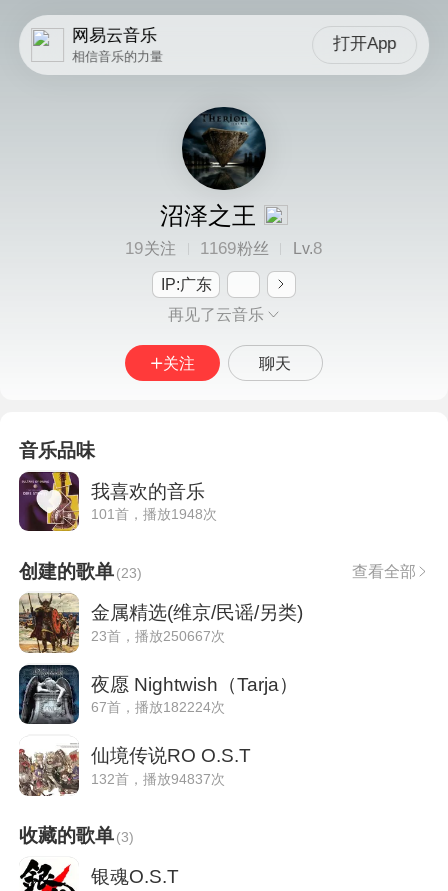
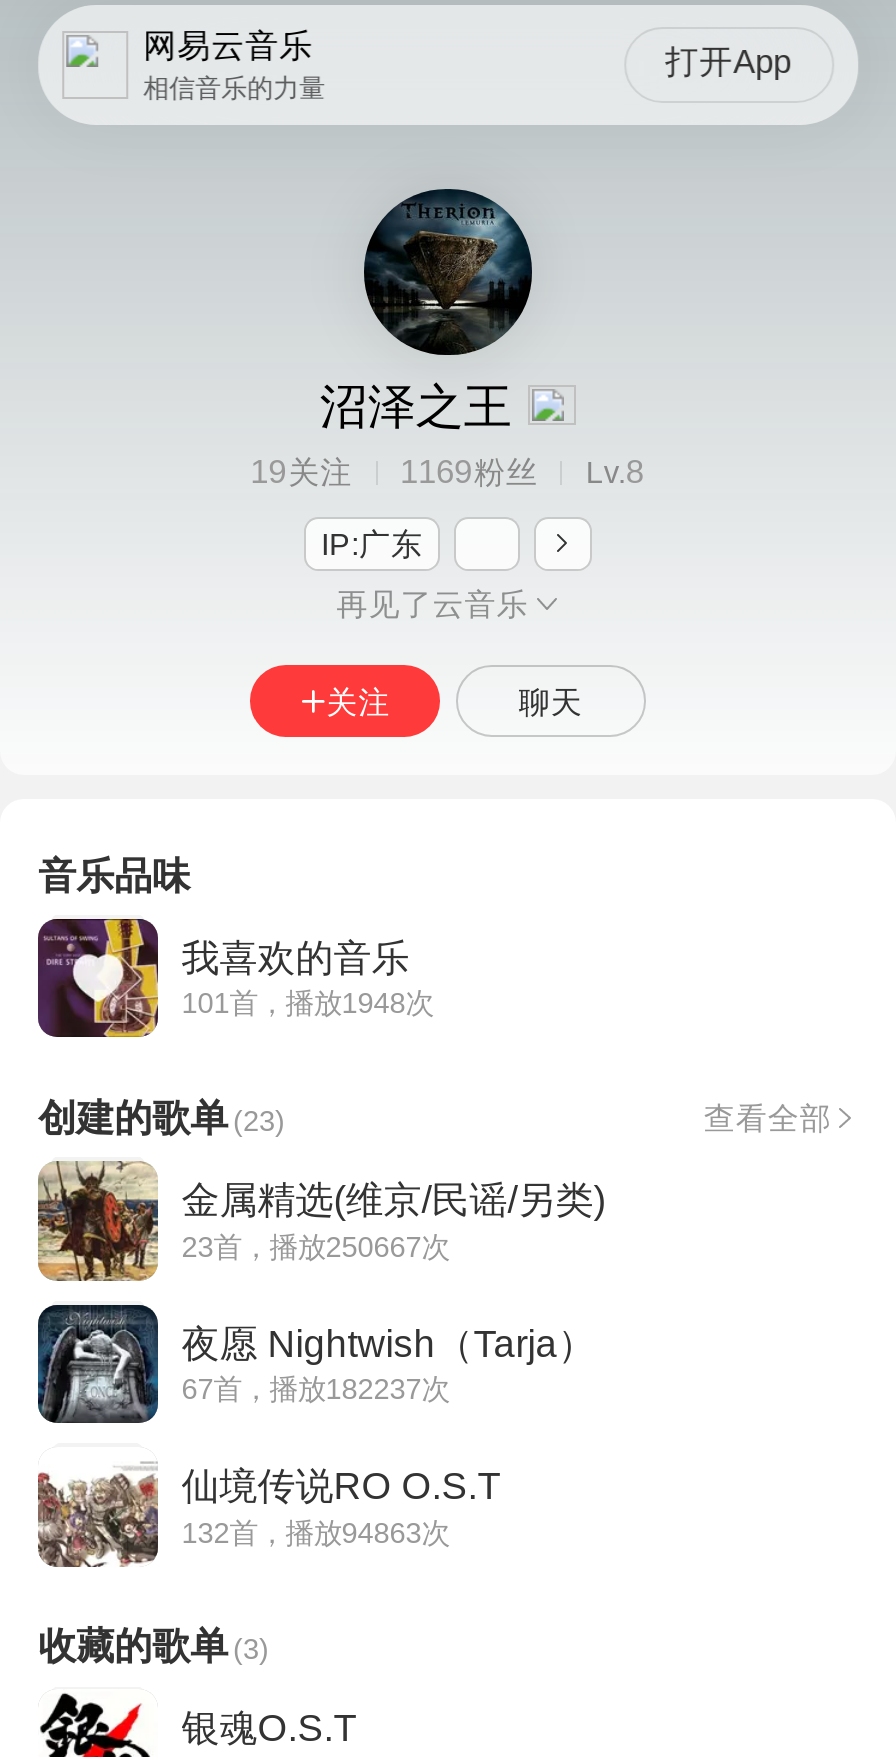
[91,699,225,715] 67首，播放182224次 -> [182,1373,450,1405] 67首，播放182237次
[91,771,225,787] 132首，播放94837次 -> [182,1517,450,1549] 132首，播放94863次

